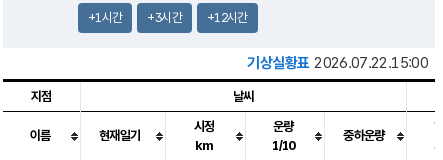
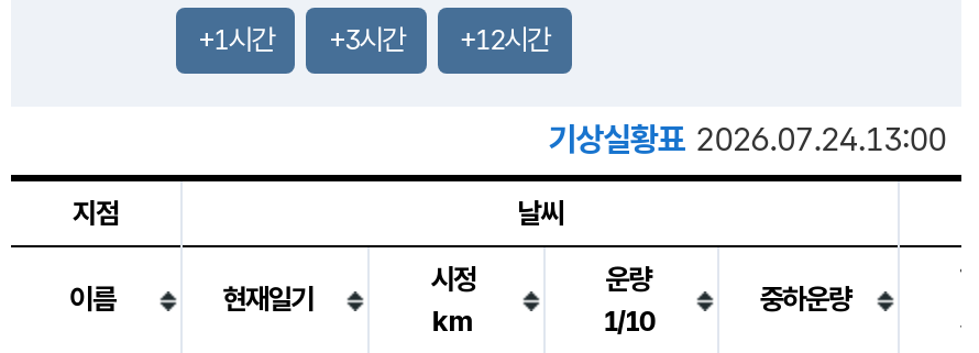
[247,54,428,72] 기상실황표 2026.07.22.15:00 -> [549,120,946,159] 기상실황표 2026.07.24.13:00

